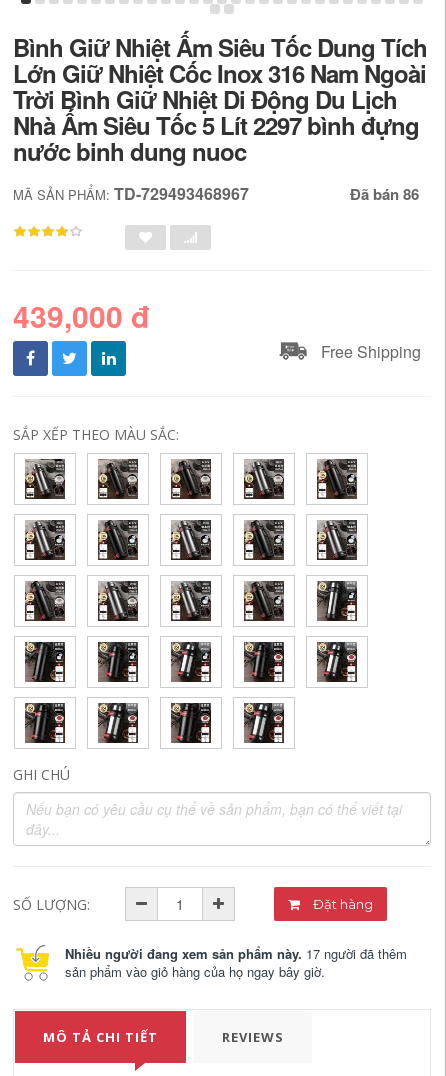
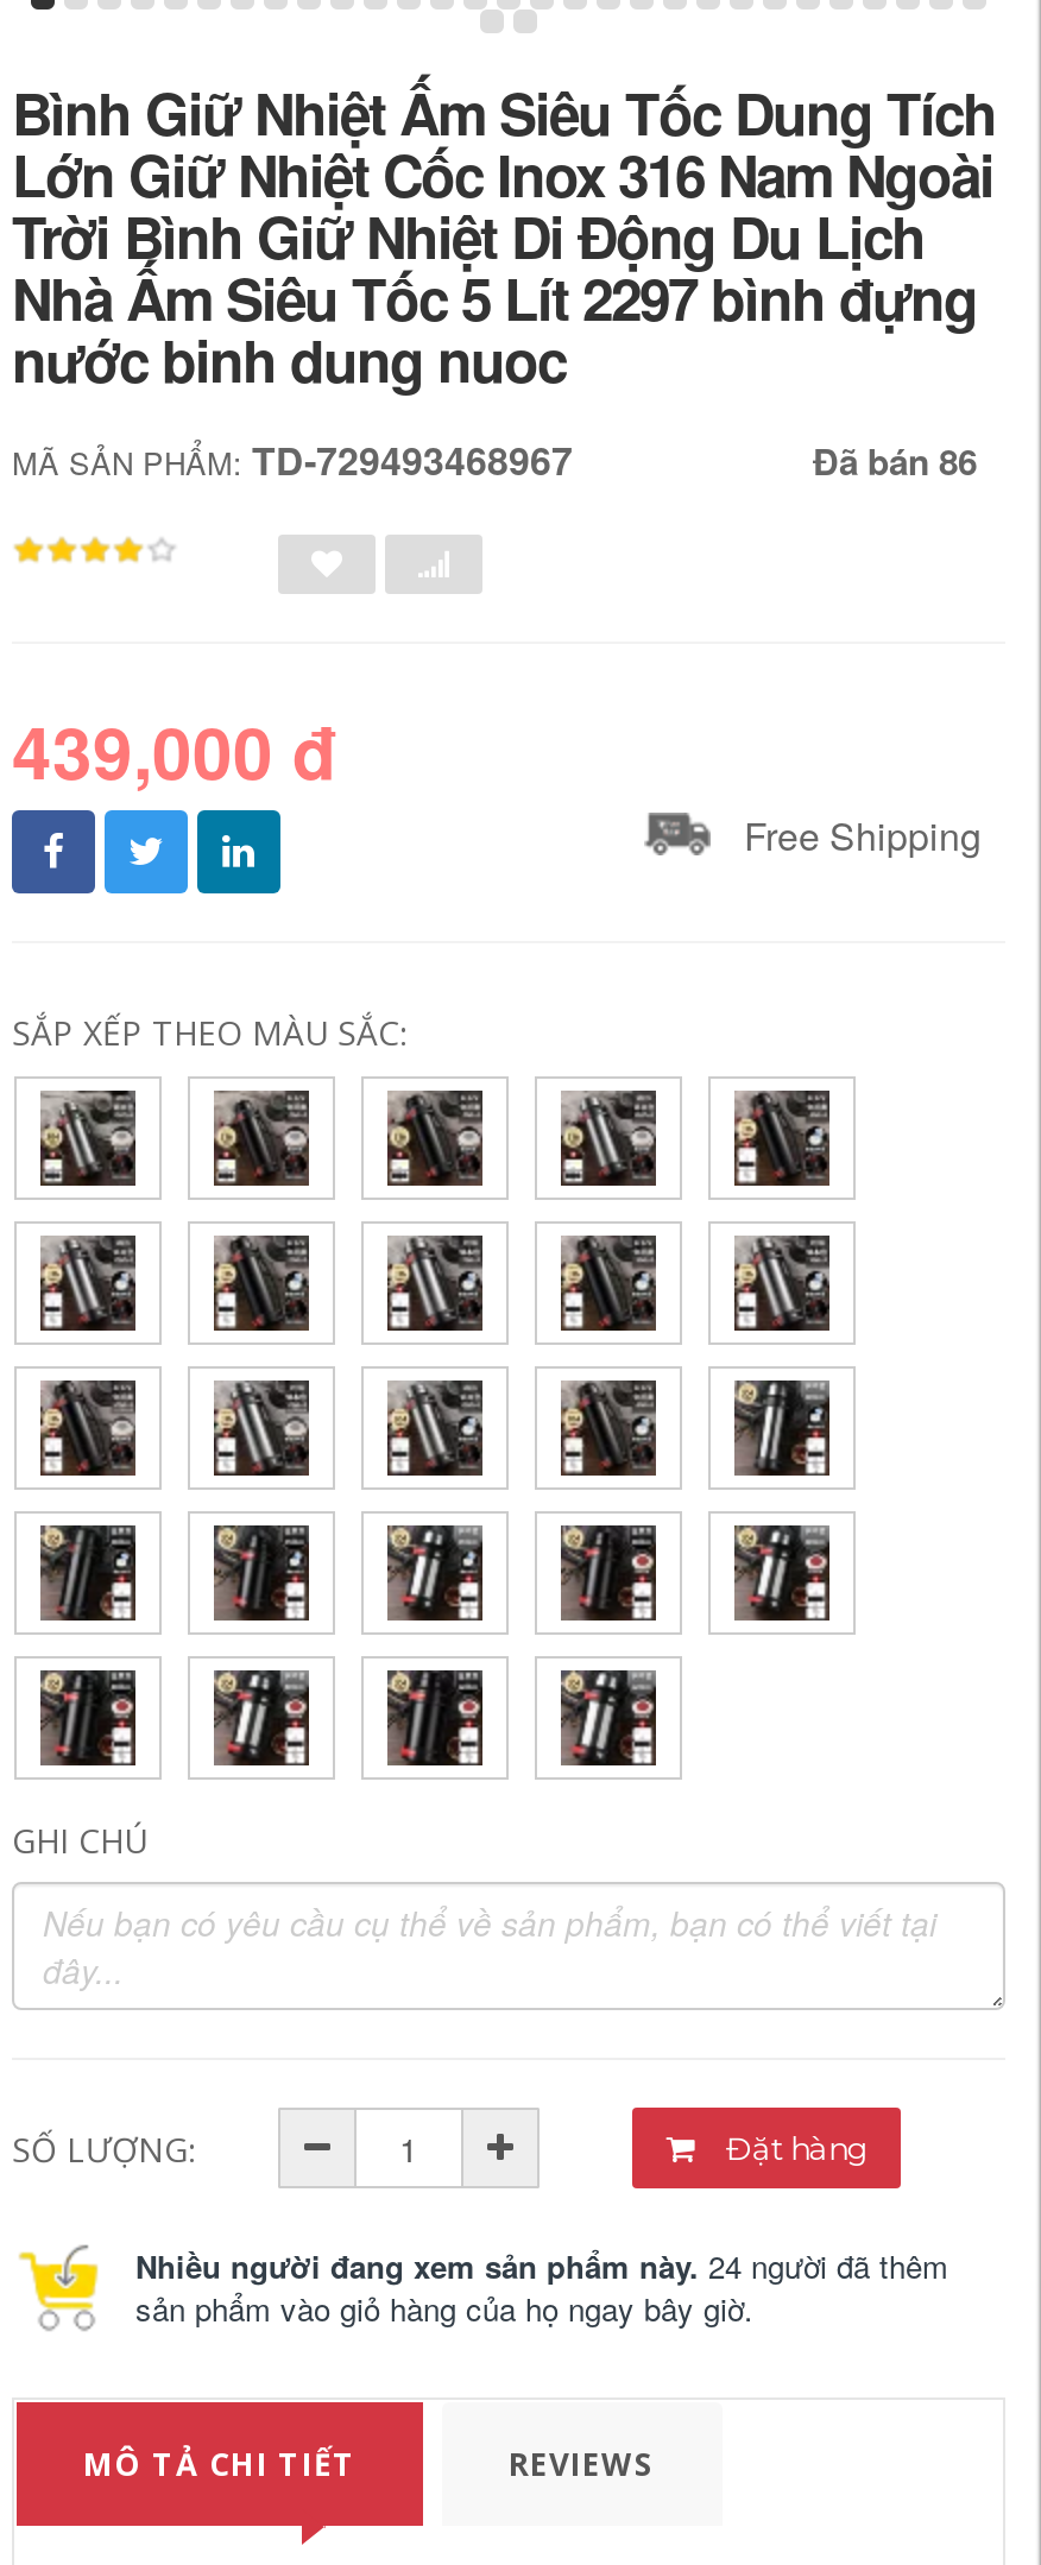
[65,944,407,963] Nhiều người đang xem sản phẩm này. 17 người đã thêm -> [135,2242,948,2287] Nhiều người đang xem sản phẩm này. 24 người đã thêm

